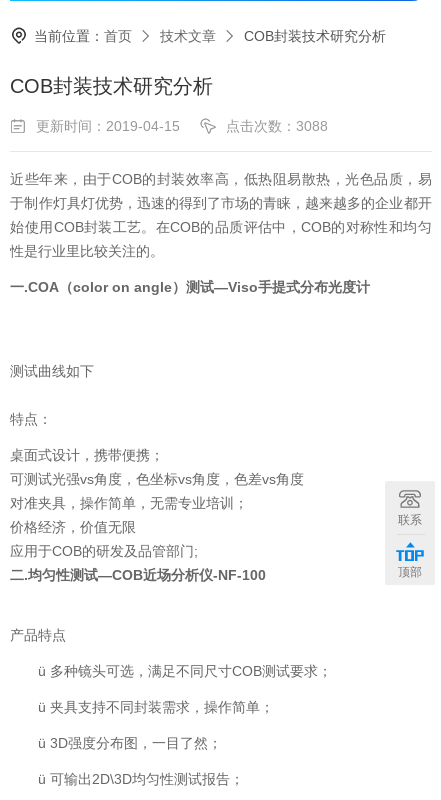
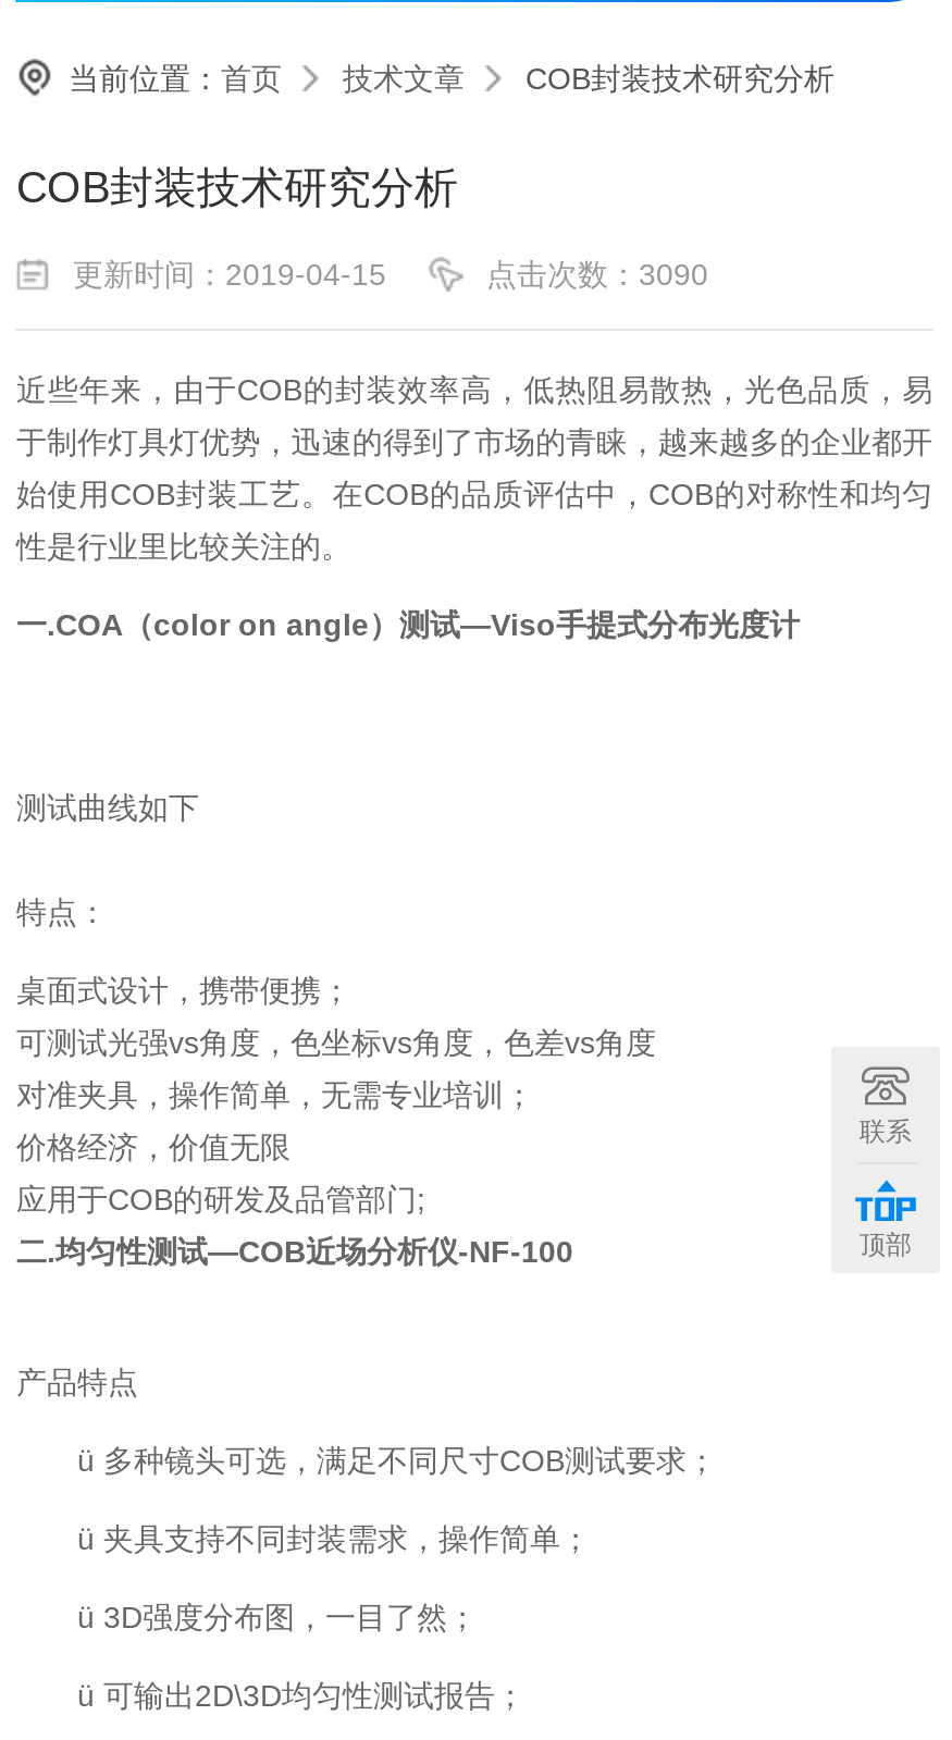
[226,118,328,134] 点击次数：3088 -> [486,257,708,292] 点击次数：3090

